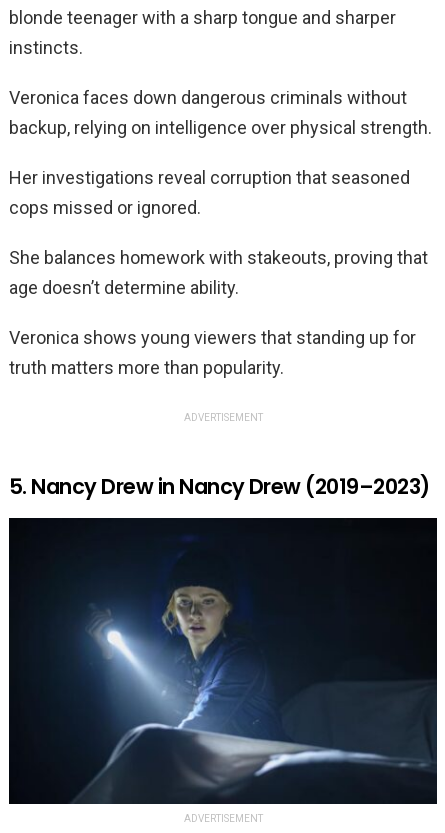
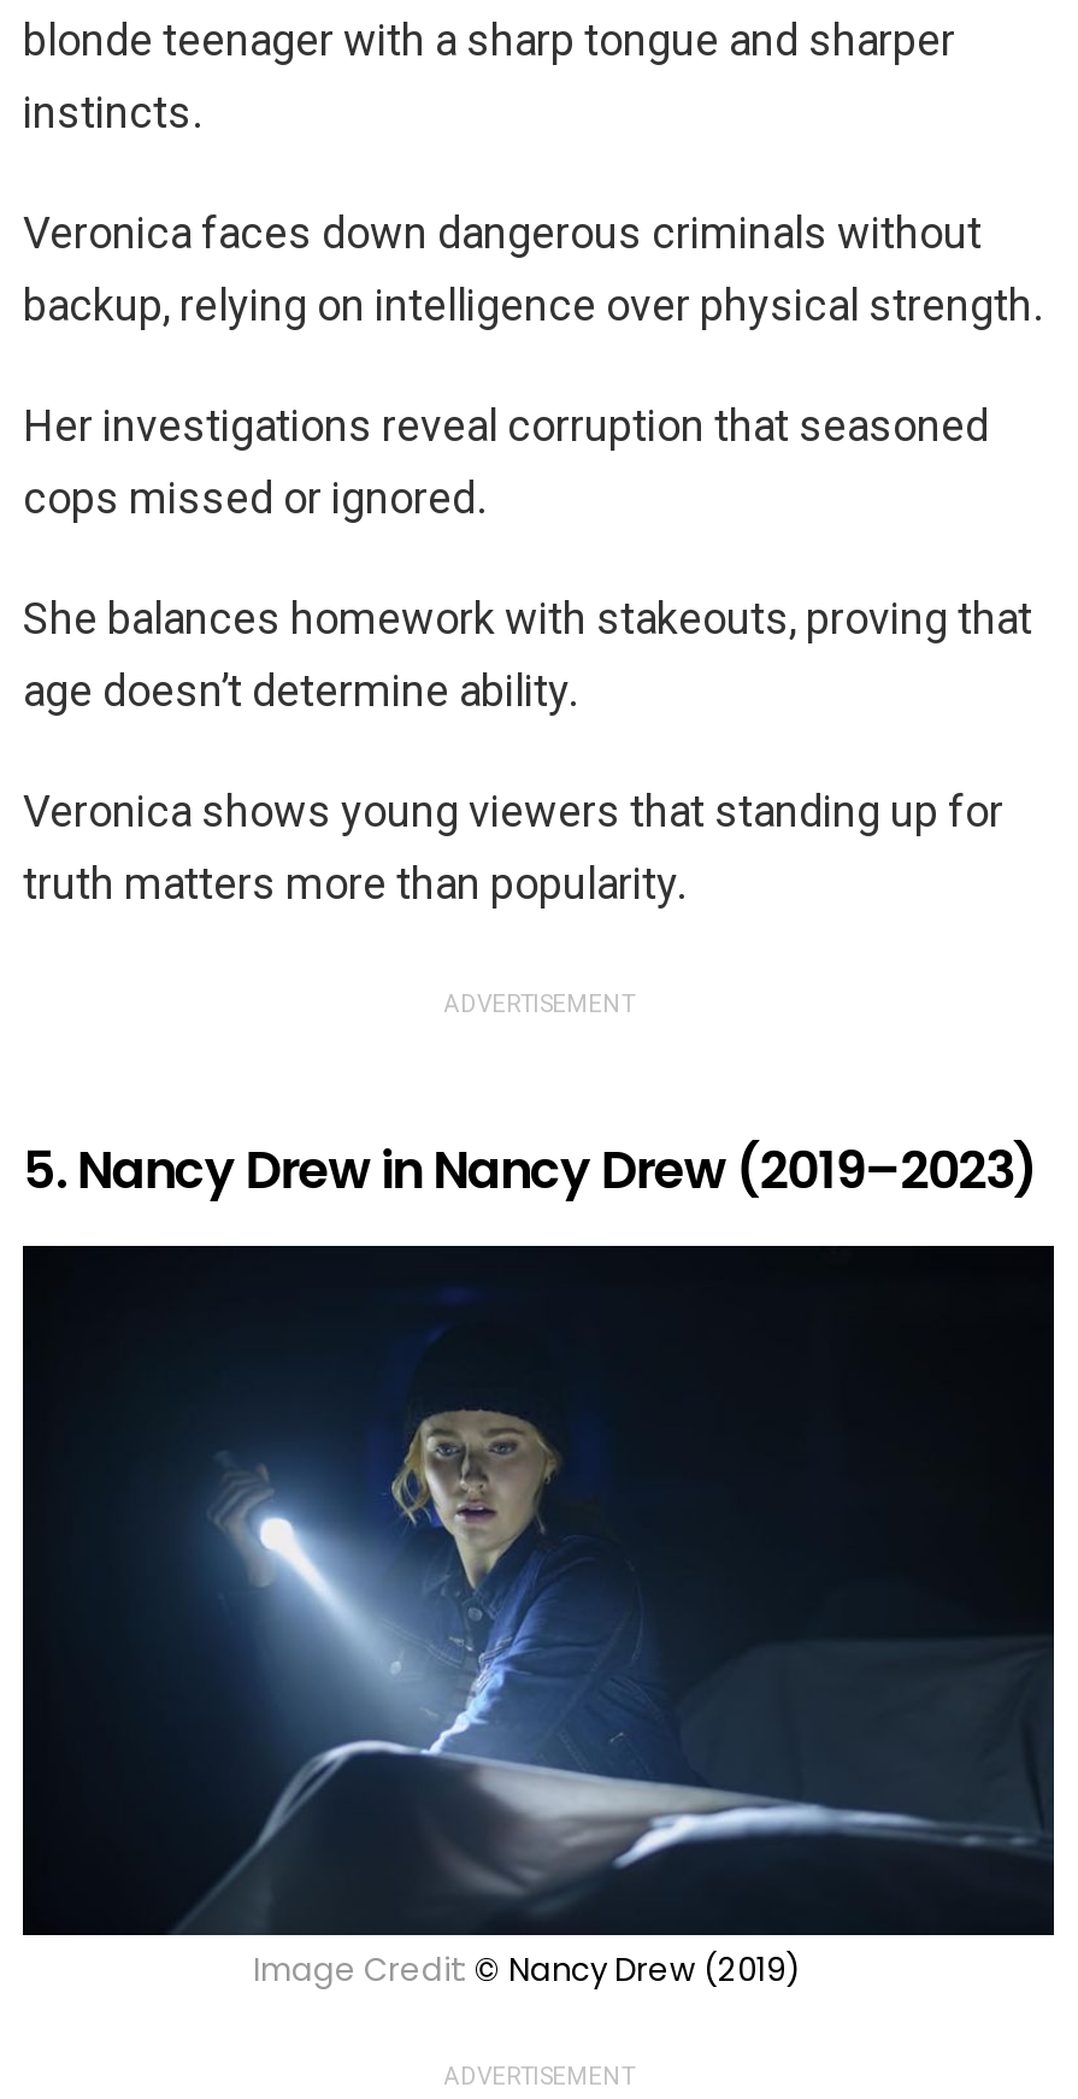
none -> [253,1946,800,1992] Image Credit: © Nancy Drew (2019)

